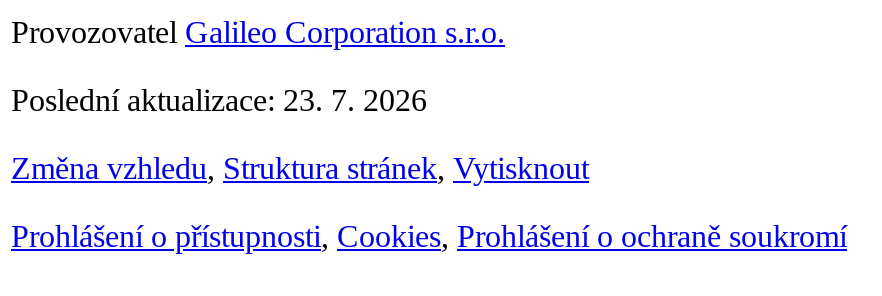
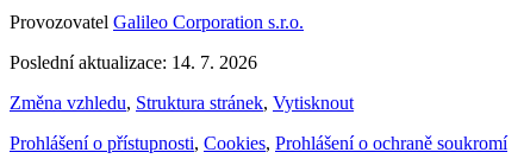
[11,82,427,116] Poslední aktualizace: 23. 7. 2026 -> [10,52,257,72] Poslední aktualizace: 14. 7. 2026

